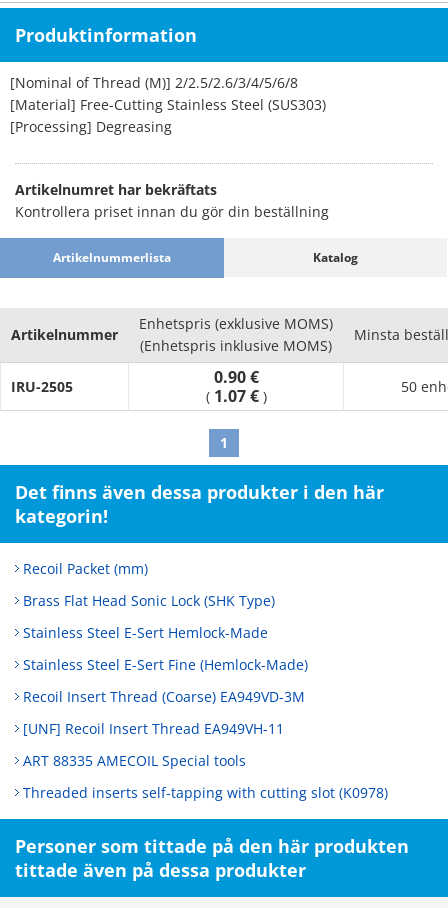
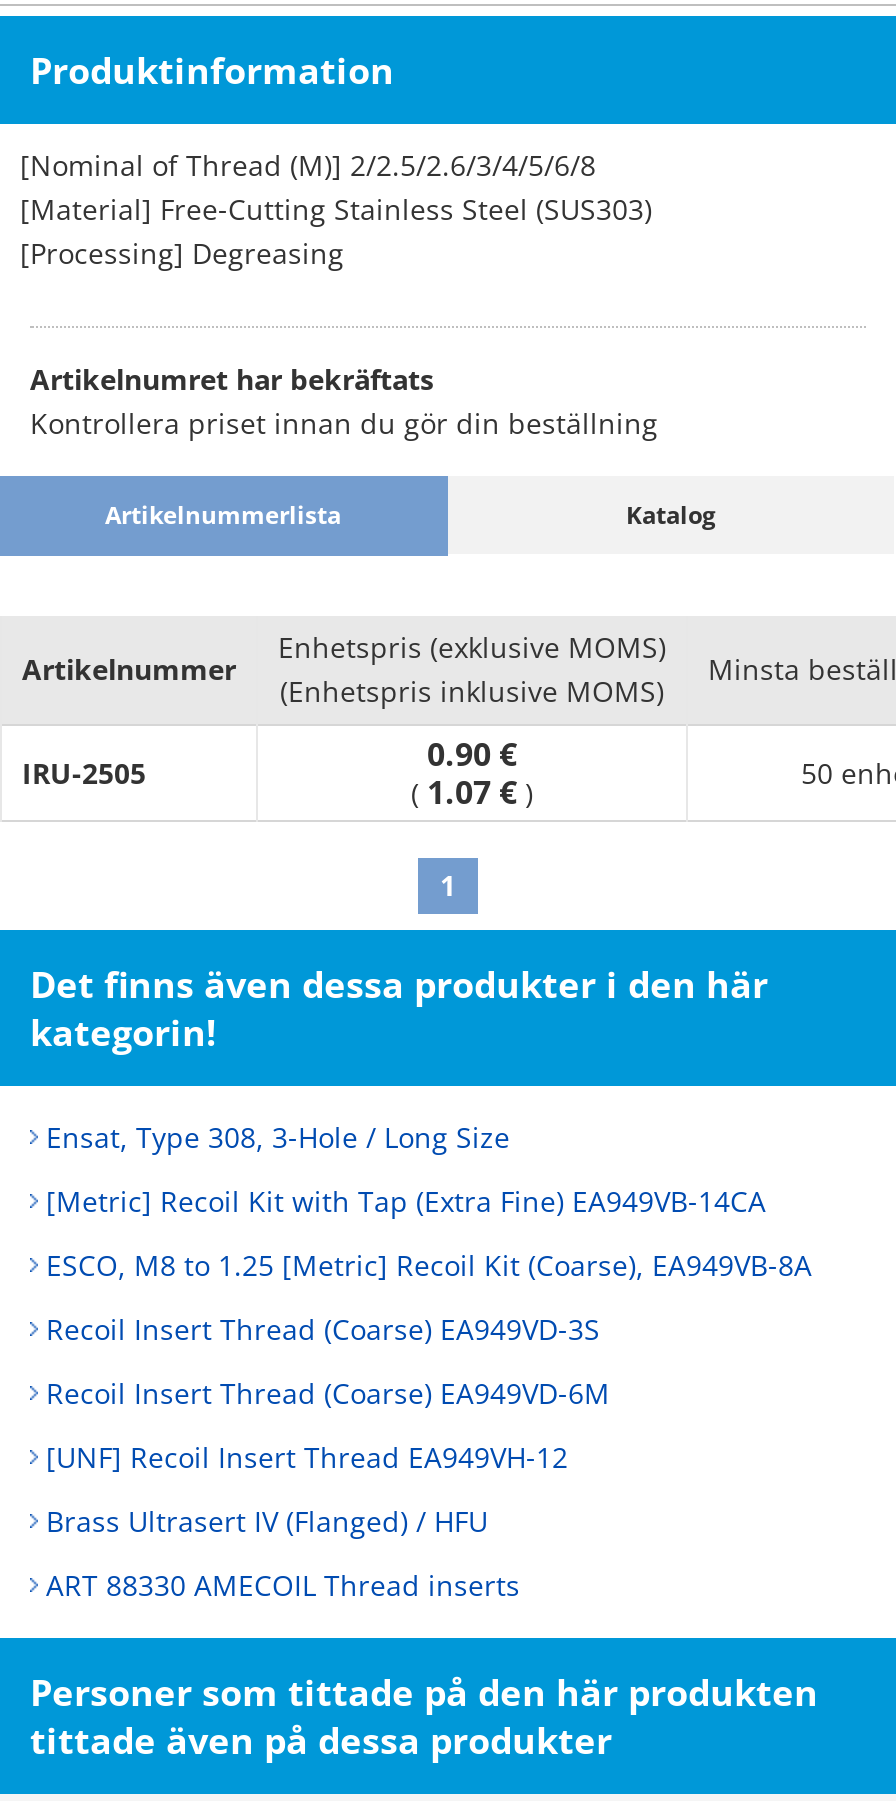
[23,559,148,578] Recoil Packet (mm) -> [46,1118,510,1156] Ensat, Type 308, 3-Hole / Long Size
[23,591,275,610] Brass Flat Head Sonic Lock (SHK Type) -> [46,1182,766,1220] [Metric] Recoil Kit with Tap (Extra Fine) EA949VB-14CA
[23,623,268,642] Stainless Steel E-Sert Hemlock-Made -> [46,1246,812,1284] ESCO, M8 to 1.25 [Metric] Recoil Kit (Coarse), EA949VB-8A
[23,655,308,674] Stainless Steel E-Sert Fine (Hemlock-Made) -> [46,1310,600,1348] Recoil Insert Thread (Coarse) EA949VD-3S
[23,687,305,706] Recoil Insert Thread (Coarse) EA949VD-3M -> [46,1374,610,1412] Recoil Insert Thread (Coarse) EA949VD-6M
[23,719,284,738] [UNF] Recoil Insert Thread EA949VH-11 -> [46,1438,568,1476] [UNF] Recoil Insert Thread EA949VH-12
[23,751,246,770] ART 88335 AMECOIL Special tools -> [46,1502,488,1540] Brass Ultrasert IV (Flanged) / HFU
[23,783,388,802] Threaded inserts self-tapping with cutting slot (K0978) -> [46,1566,520,1604] ART 88330 AMECOIL Thread inserts

